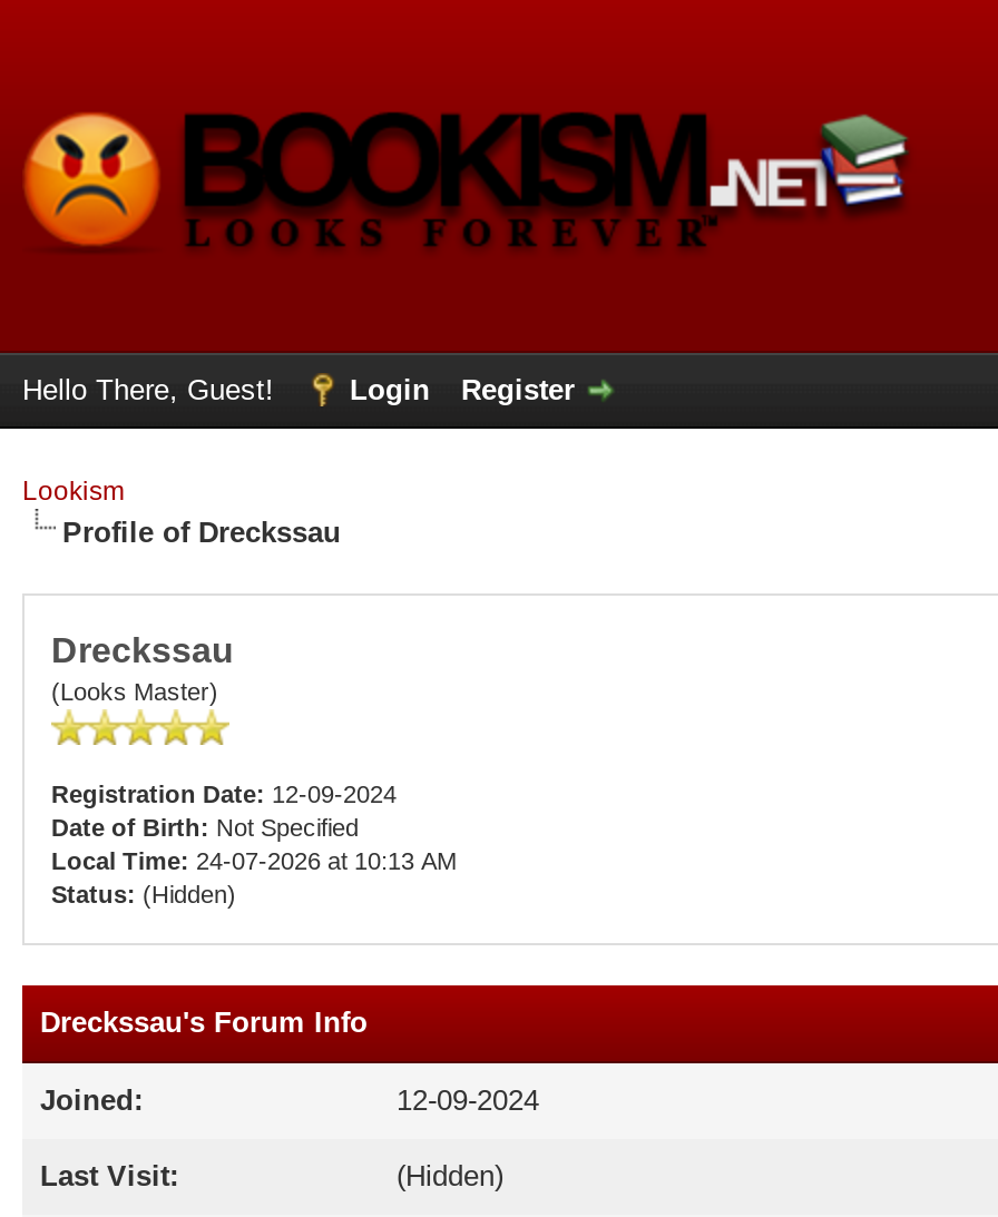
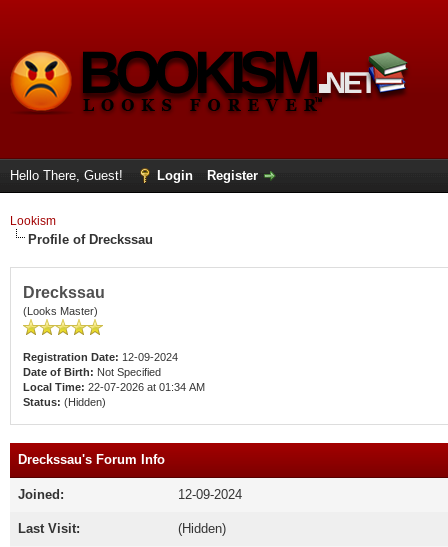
[51,847,457,874] Local Time: 24-07-2026 at 10:13 AM -> [23,381,205,393] Local Time: 22-07-2026 at 01:34 AM

